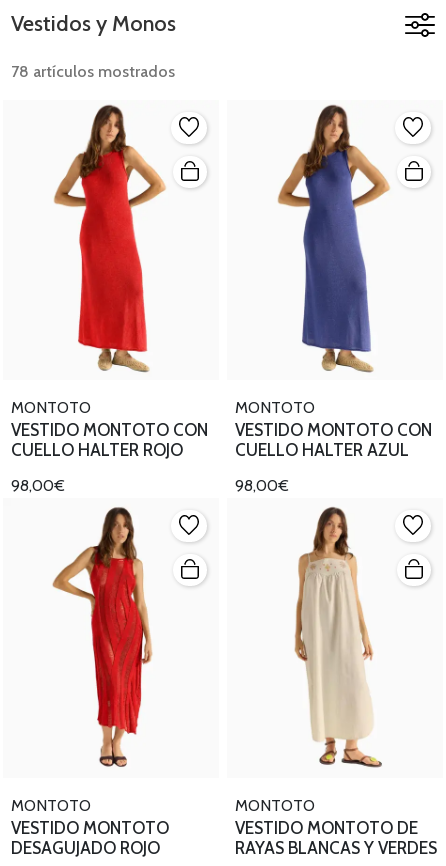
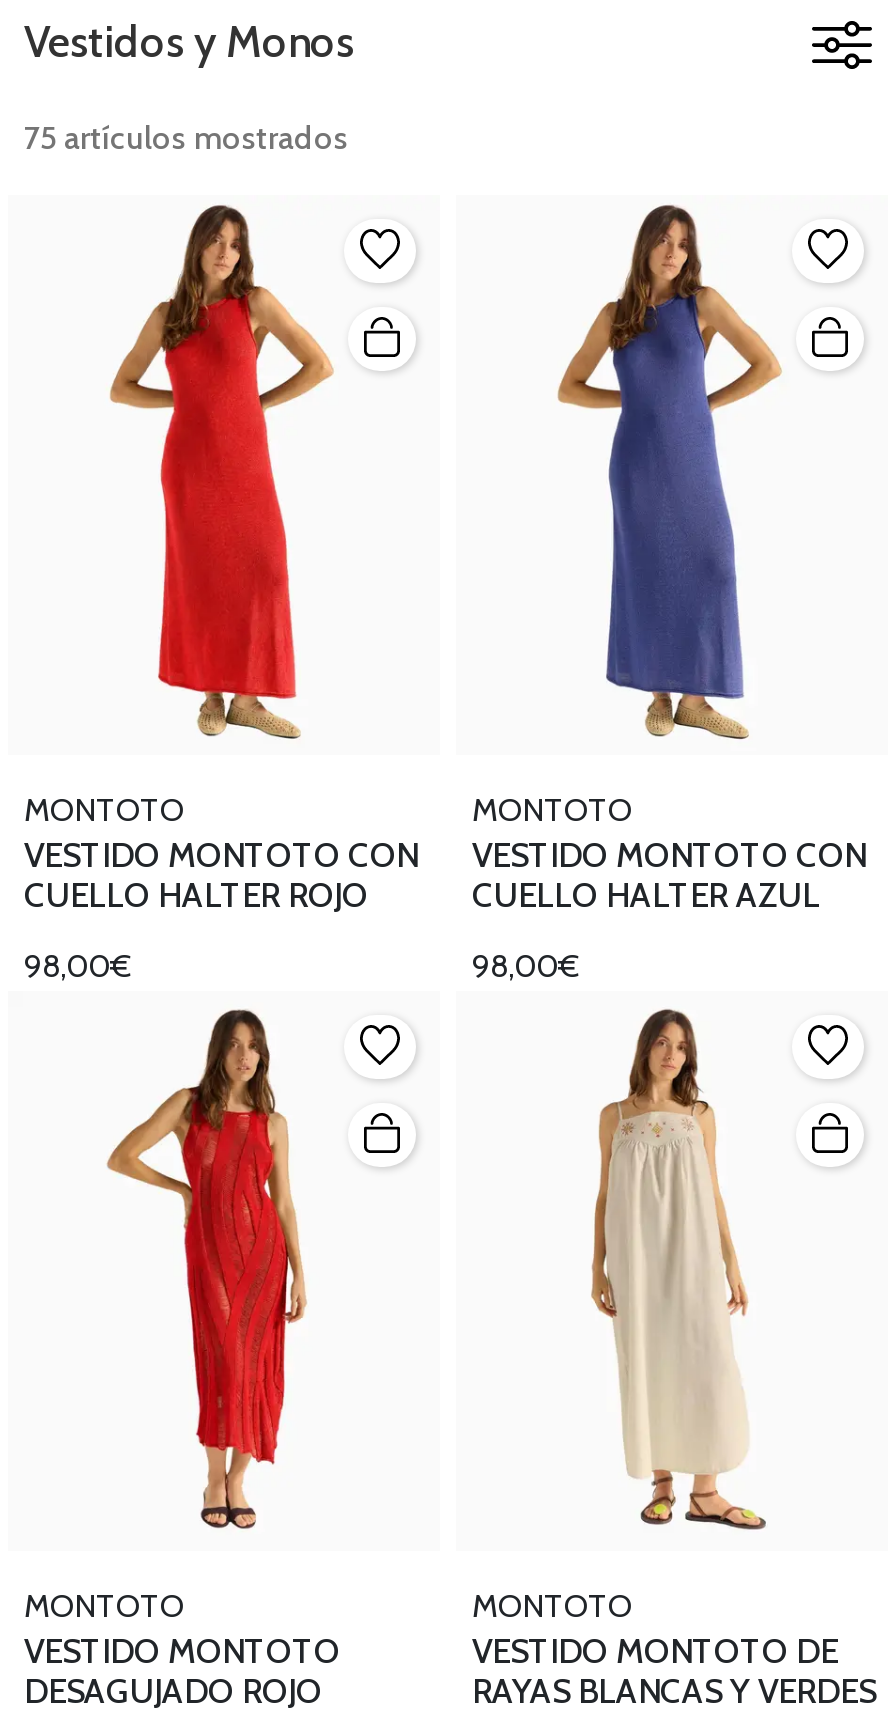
[11,62,175,81] 78 artículos mostrados -> [24,119,348,157] 75 artículos mostrados

